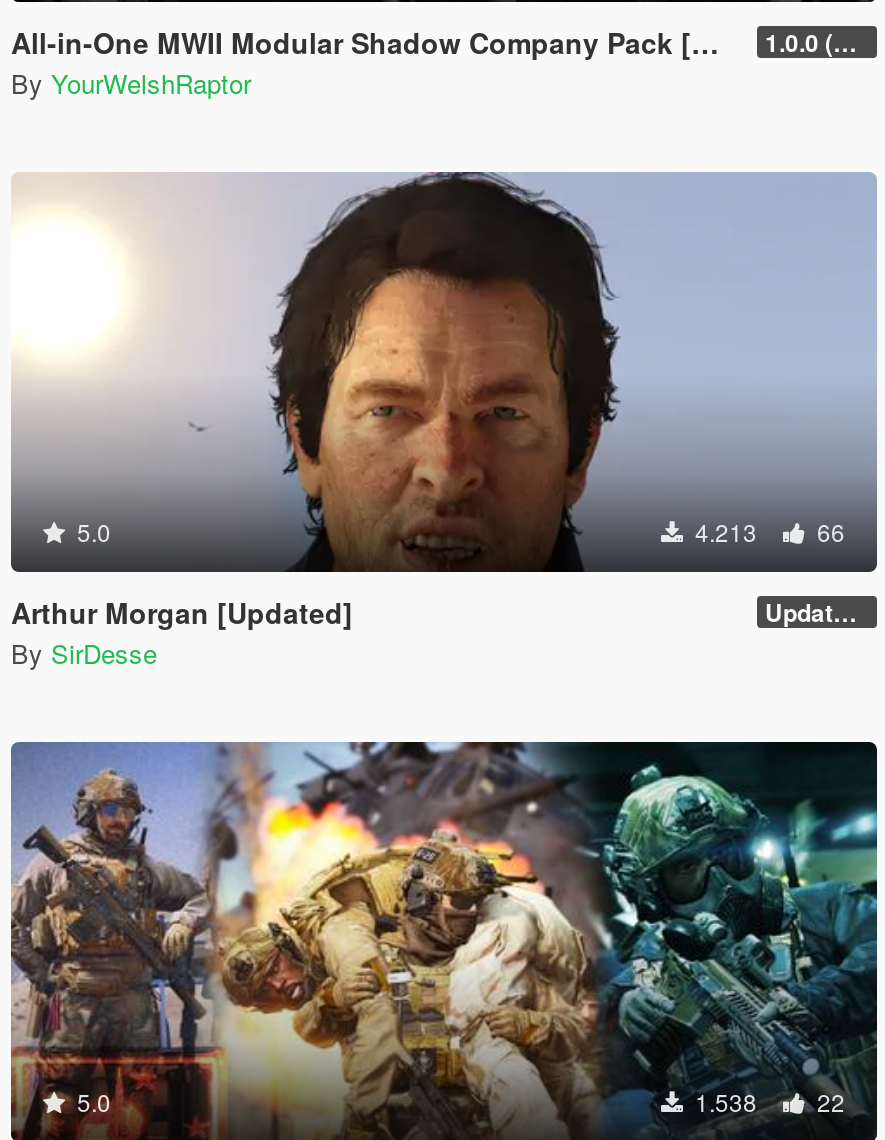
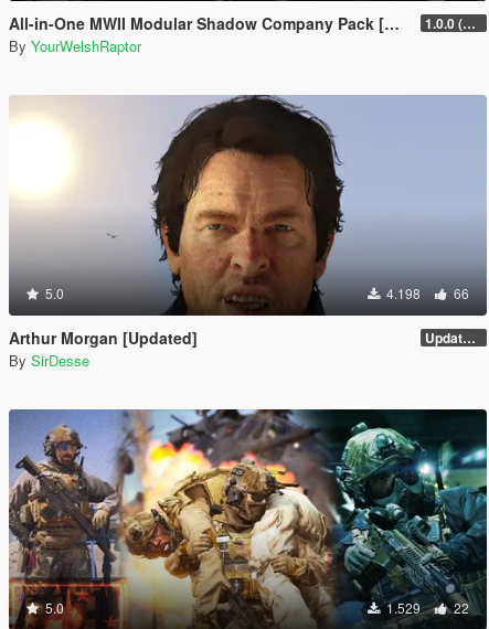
[689,514,845,548] 4.213 66 -> [383,284,469,302] 4.198 66
[689,1084,845,1118] 1.538 22 -> [383,598,469,617] 1.529 22

